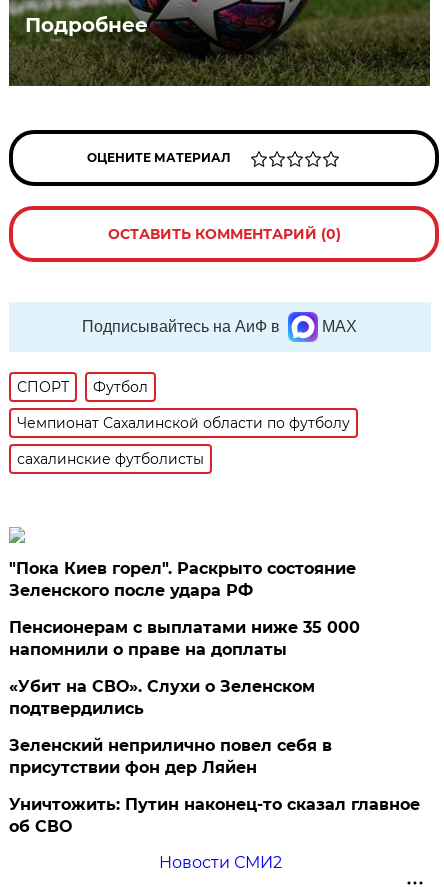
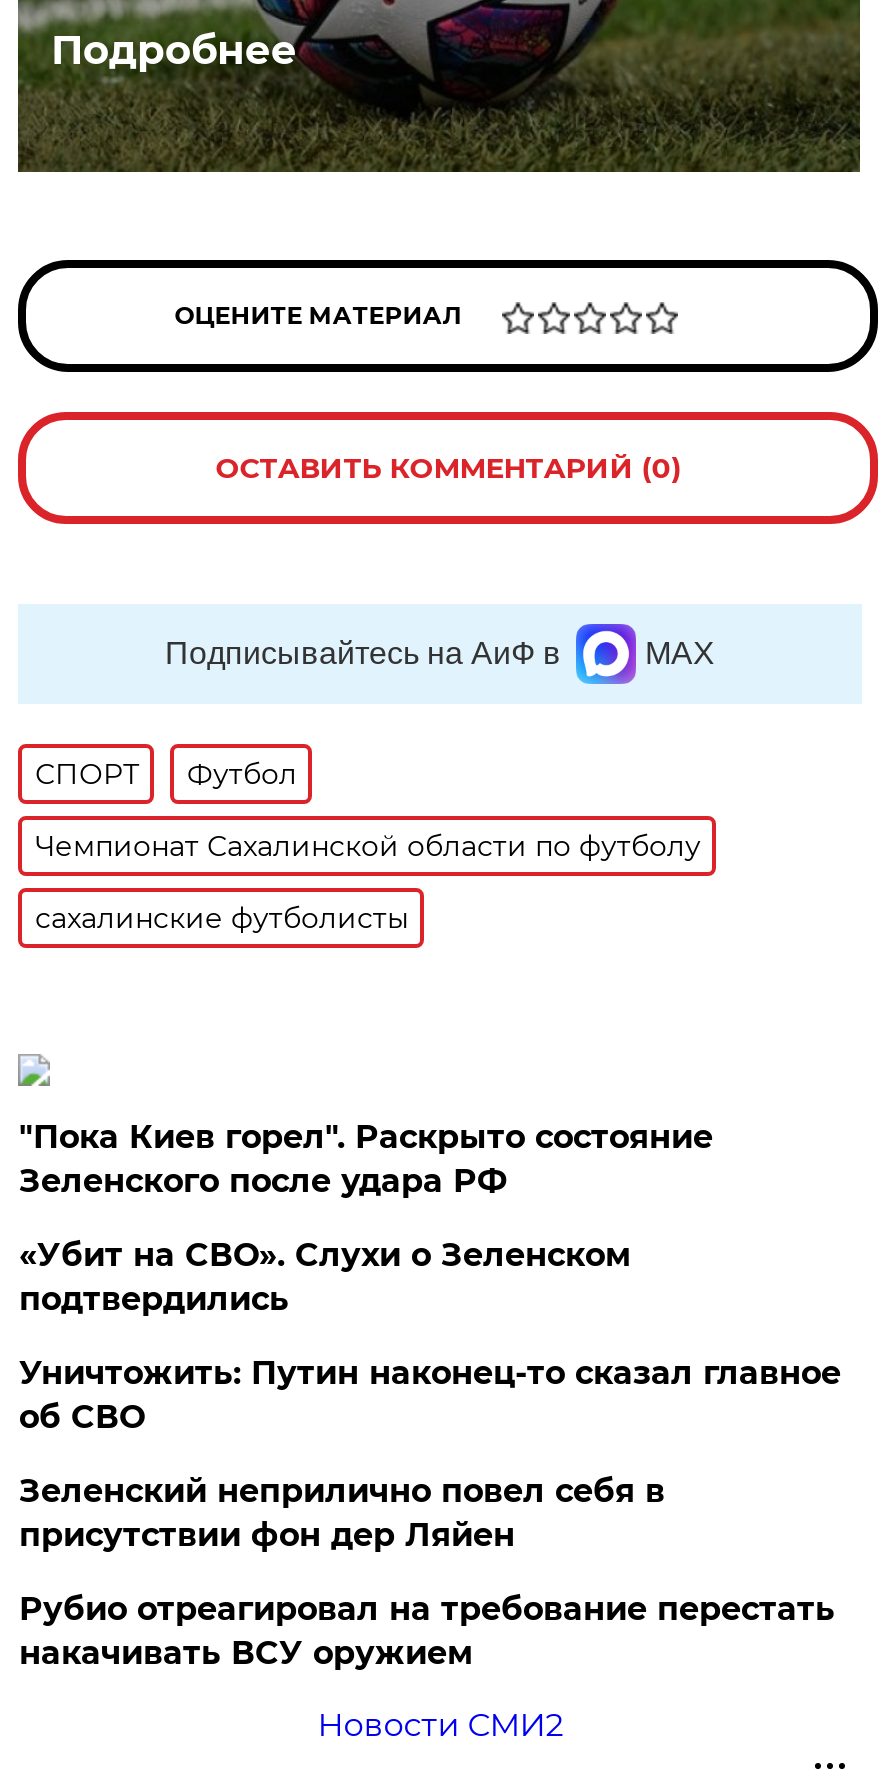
[9,618,360,659] Пенсионерам с выплатами ниже 35 000 | напомнили о праве на доплаты -> none
moved [9,677,315,718] -> [19,1236,631,1318]: «Убит на СВО». Слухи о Зеленском | подтвердились
none -> [19,1590,835,1672] Рубио отреагировал на требование перестать | накачивать ВСУ оружием
moved [9,795,420,836] -> [19,1354,841,1436]: Уничтожить: Путин наконец-то сказал главное | об СВО

